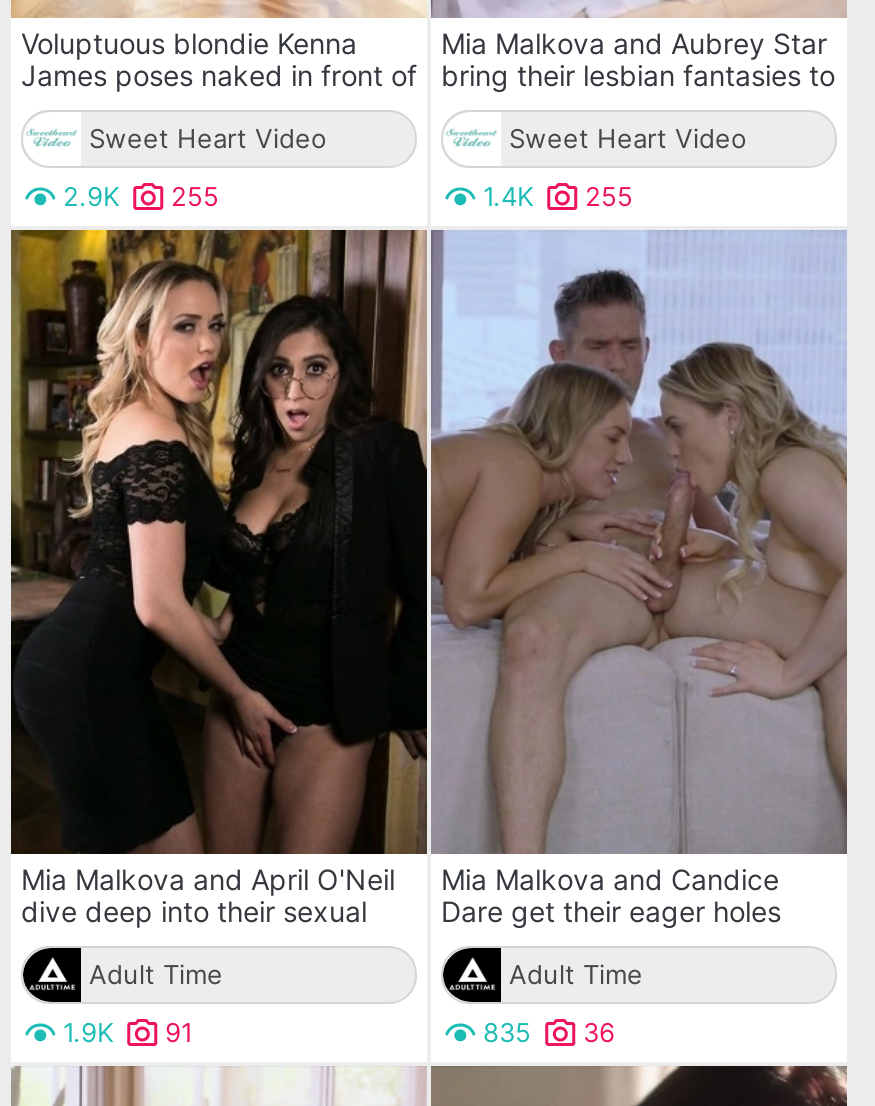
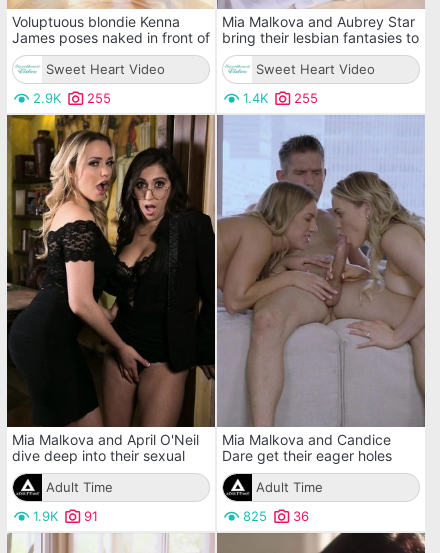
[483,1016,615,1048] 835 36 -> [243,508,309,524] 825 36

